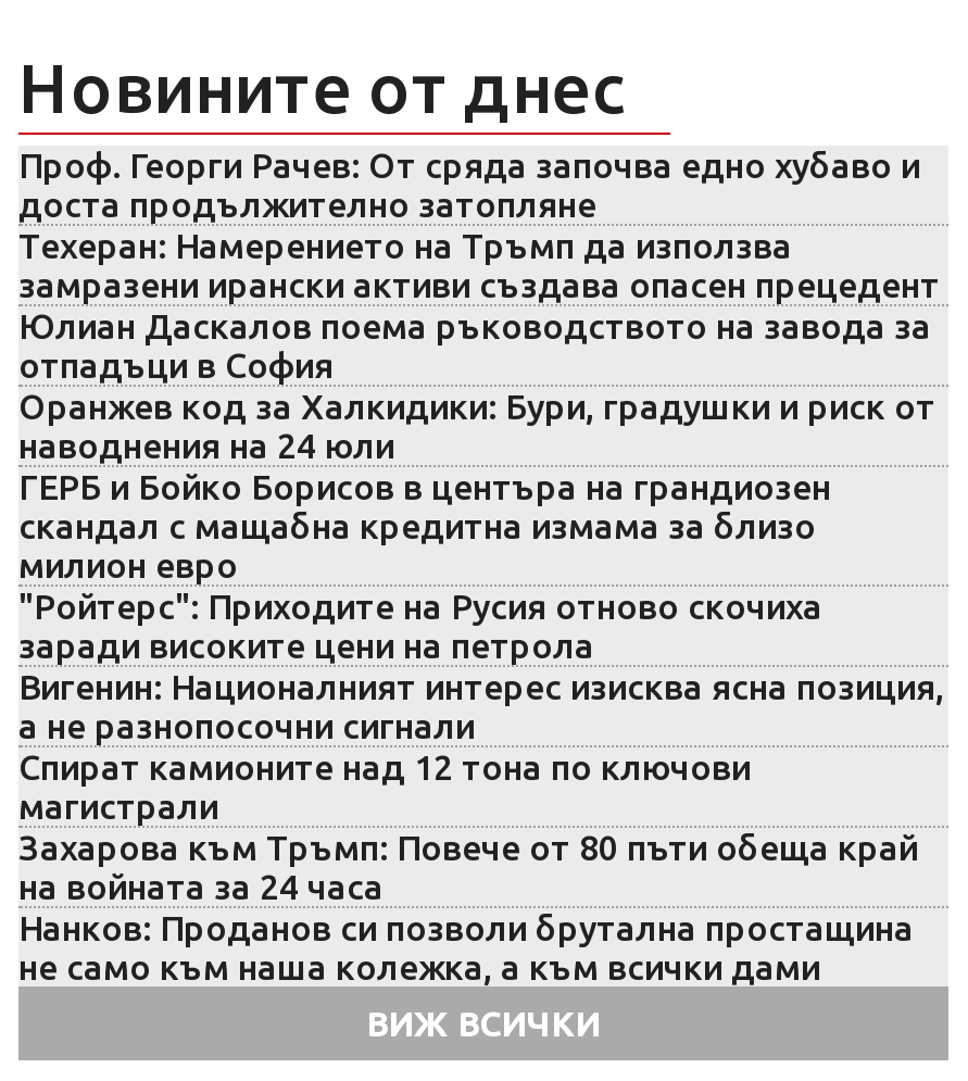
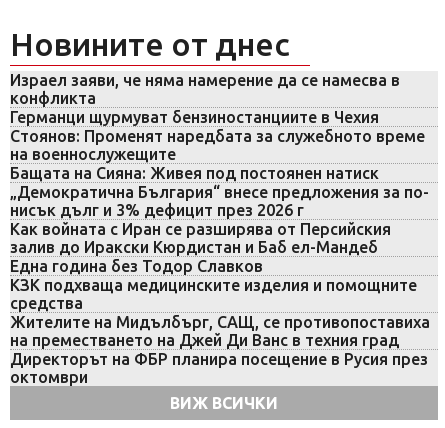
[18,144,944,985] Проф. Георги Рачев: От сряда започва едно хубаво и | доста продължително затопляне | Техеран: Намерението на Тръмп да използва | замразени ирански активи създава опасен прецедент | Юлиан Даскалов поема ръководството на завода за | отпадъци в София | Оранжев код за Халкидики: Бури, градушки и риск от | наводнения на 24 юли | ГЕРБ и Бойко Борисов в центъра на грандиозен | скандал с мащабна кредитна измама за близо | милион евро | "Ройтерс": Приходите на Русия отново скочиха | заради високите цени на петрола | Вигенин: Националният интерес изисква ясна позиция, | а не разнопосочни сигнали | Спират камионите над 12 тона по ключови | магистрали | Захарова към Тръмп: Повече от 80 пъти обеща край | на войната за 24 часа | Нанков: Проданов си позволи брутална простащина | не само към наша колежка, а към всички дами -> [10,71,430,386] Израел заяви, че няма намерение да се намесва в | конфликта | Германци щурмуват бензиностанциите в Чехия | Стоянов: Променят наредбата за служебното време | на военнослужещите | Бащата на Сияна: Живея под постоянен натиск | „Демократична България“ внесе предложения за по- | нисък дълг и 3% дефицит през 2026 г | Как войната с Иран се разширява от Персийския | залив до Иракски Кюрдистан и Баб ел-Мандеб | Една година без Тодор Славков | КЗК подхваща медицинските изделия и помощните | средства | Жителите на Мидълбърг, САЩ, се противопоставиха | на преместването на Джей Ди Ванс в техния град | Директорът на ФБР планира посещение в Русия през | октомври

